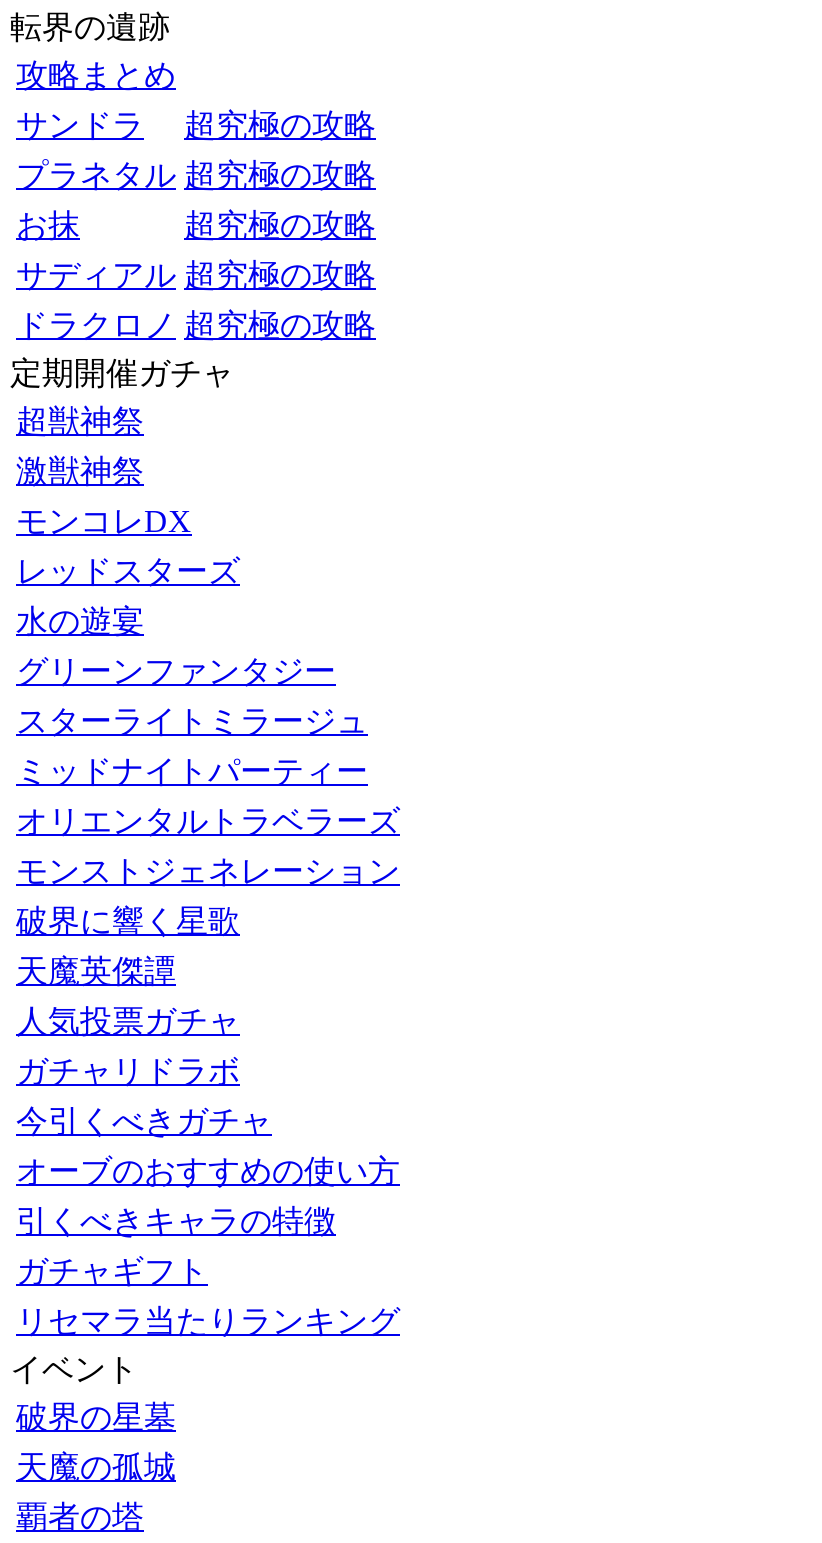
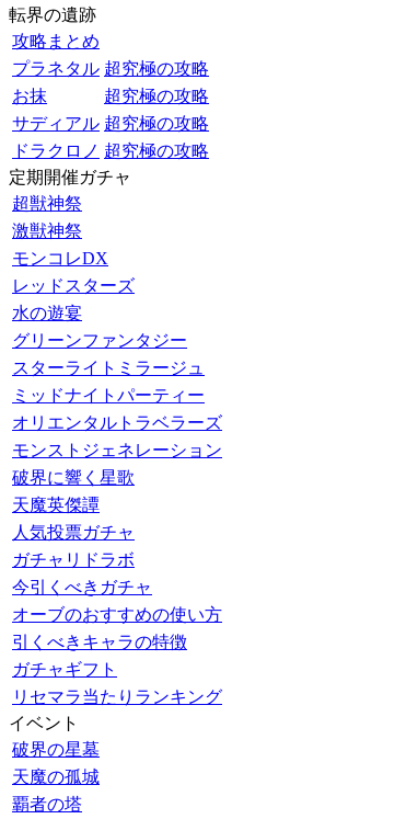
[16,108,376,142] サンドラ | 超究極の攻略 -> none

